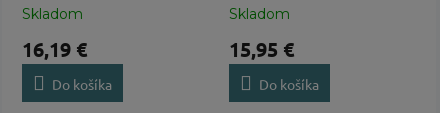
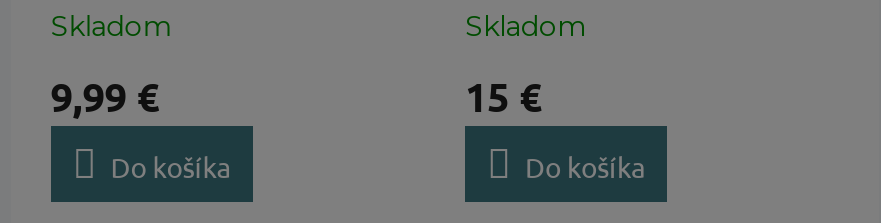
[22,36,87,62] 16,19 € -> [50,70,158,122] 9,99 €
[229,36,294,62] 15,95 € -> [465,70,541,122] 15 €

